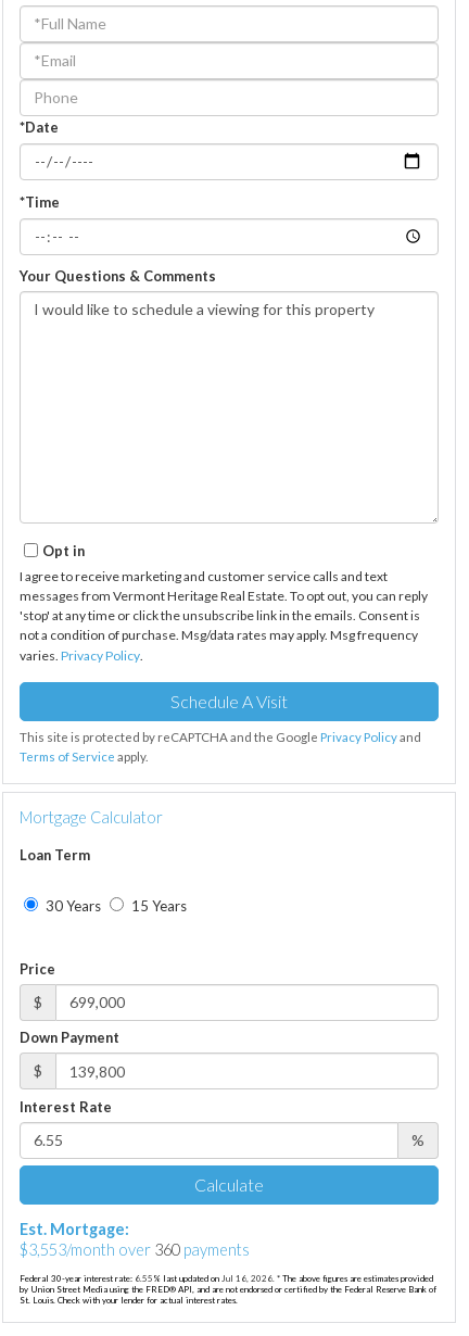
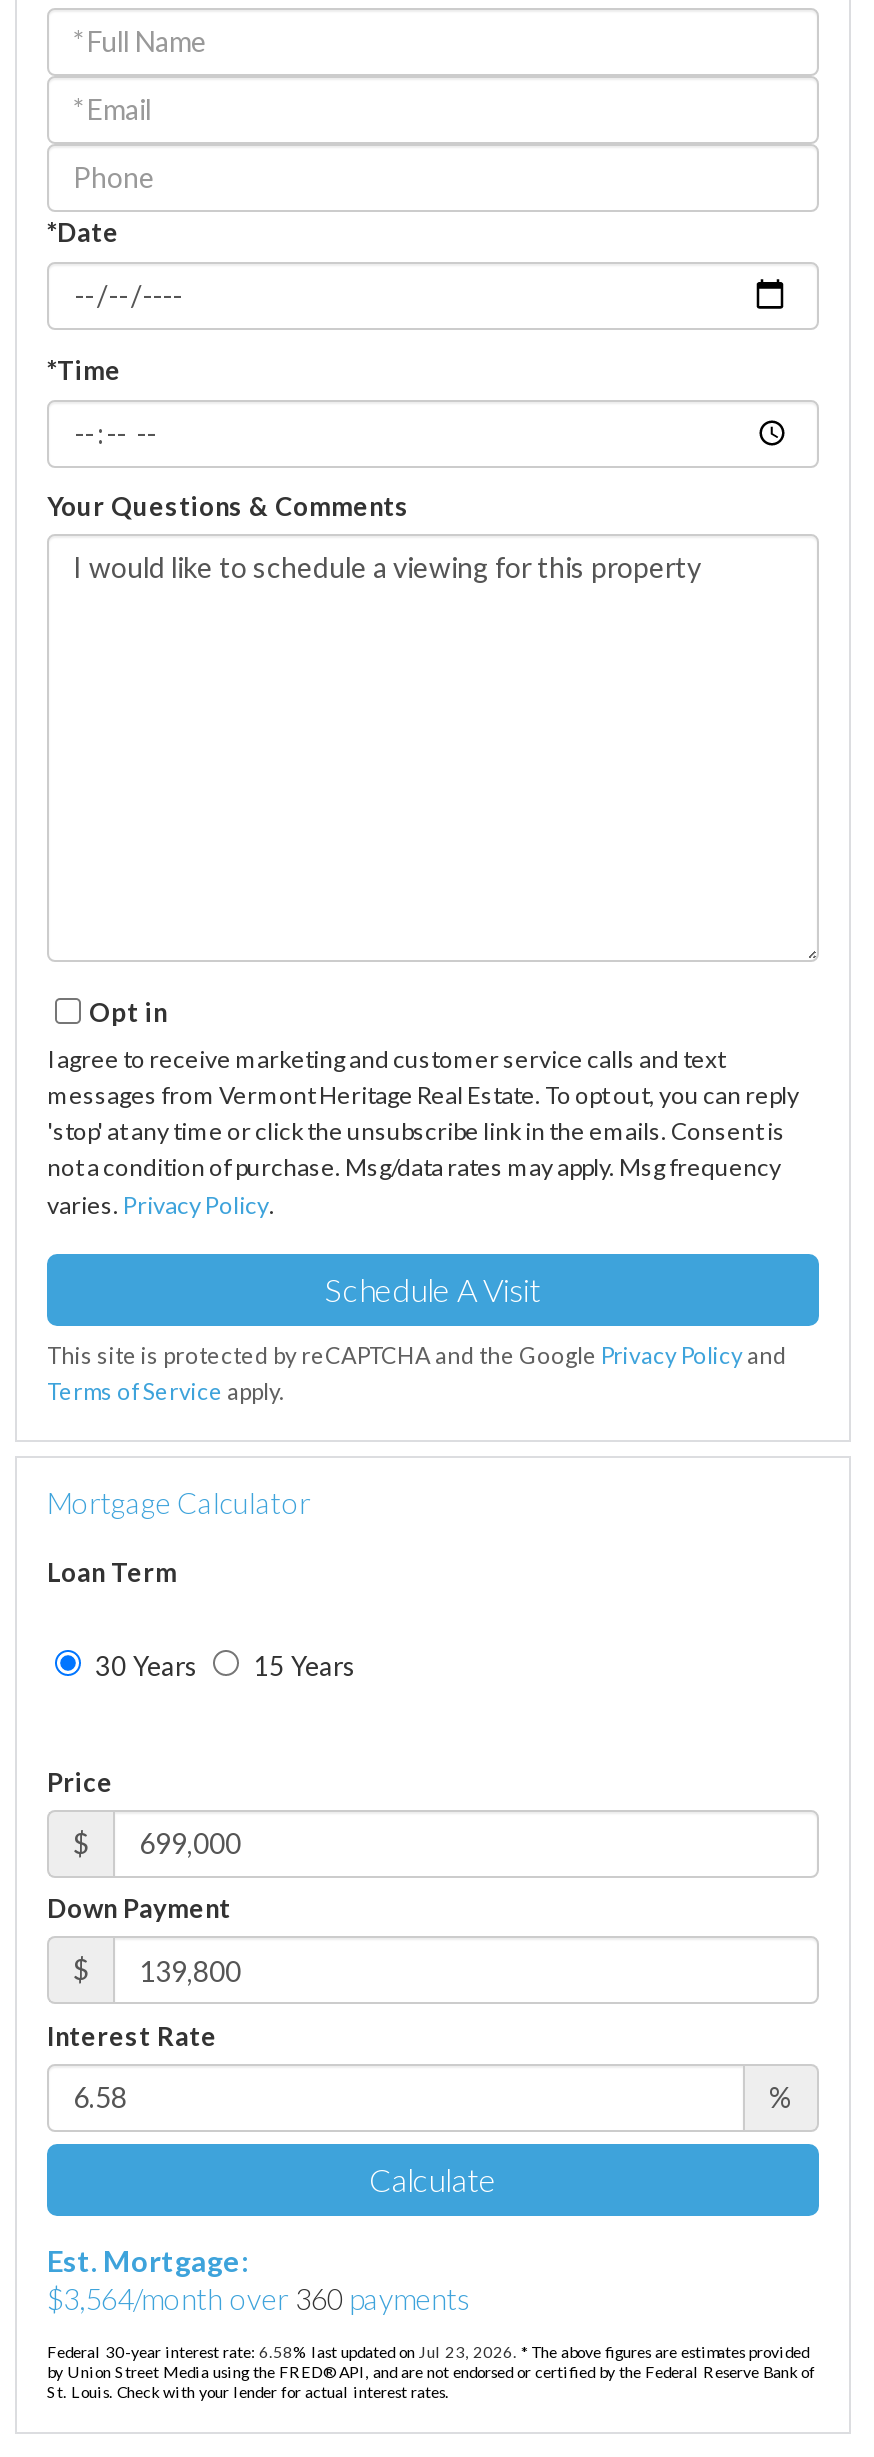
[20,1240,250,1259] $3,553/month over 360 payments -> [47,2282,471,2316] $3,564/month over 360 payments
[20,1273,433,1284] Federal 30-year interest rate: 6.55% last updated on Jul 16, 2026. * The above figures are estimates provided -> [47,2342,809,2362] Federal 30-year interest rate: 6.58% last updated on Jul 23, 2026. * The above figures are estimates provided

